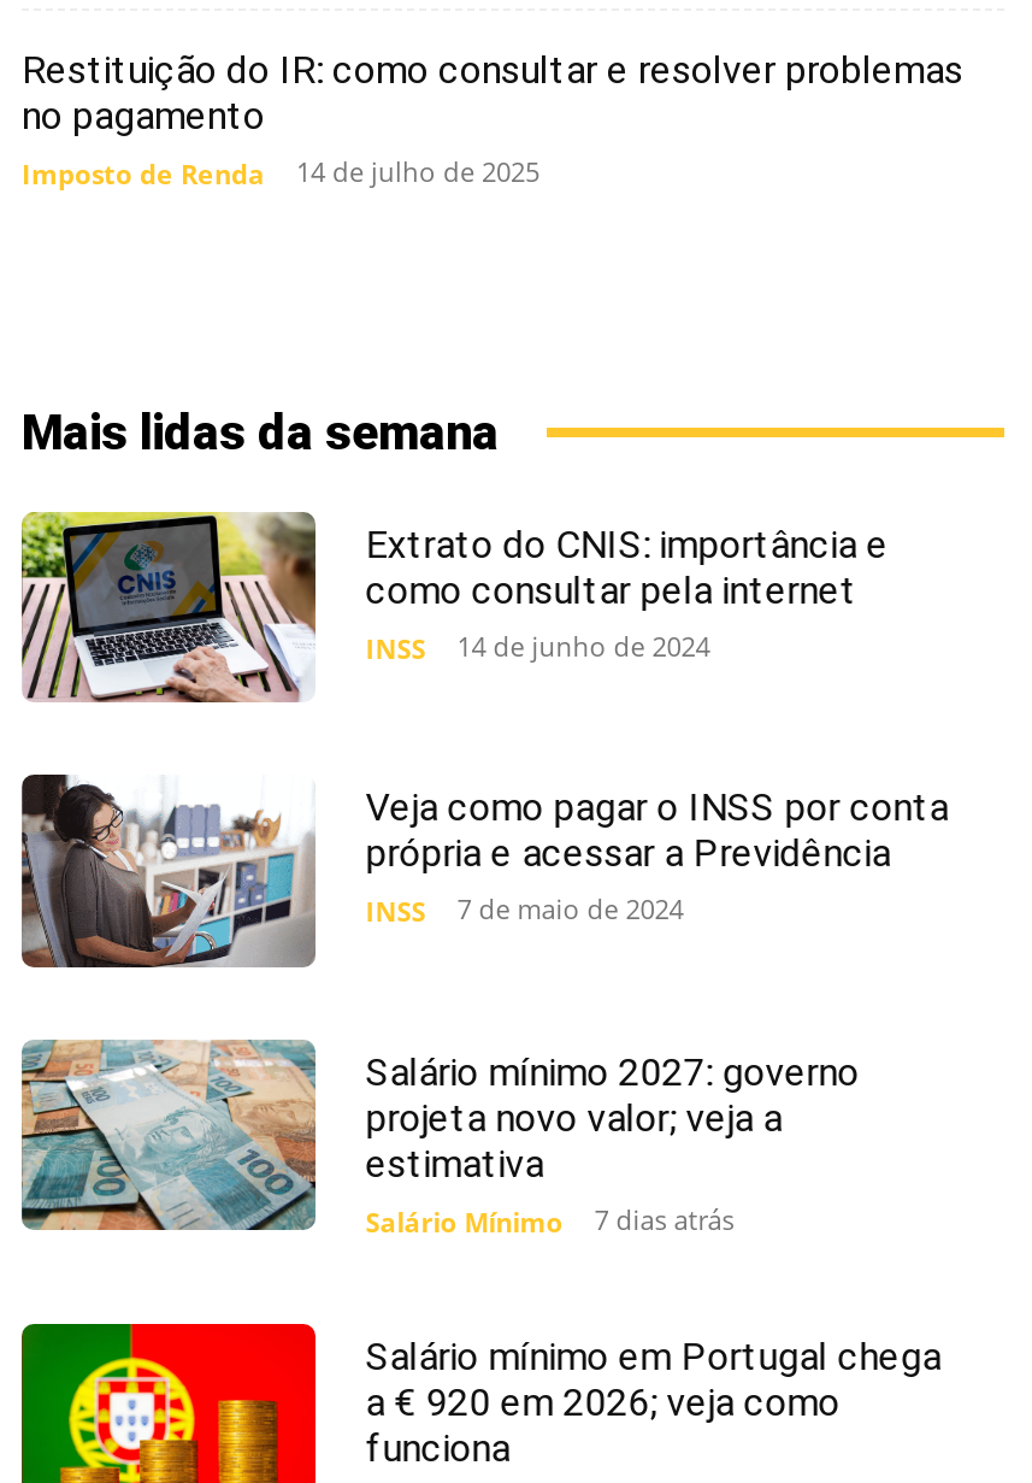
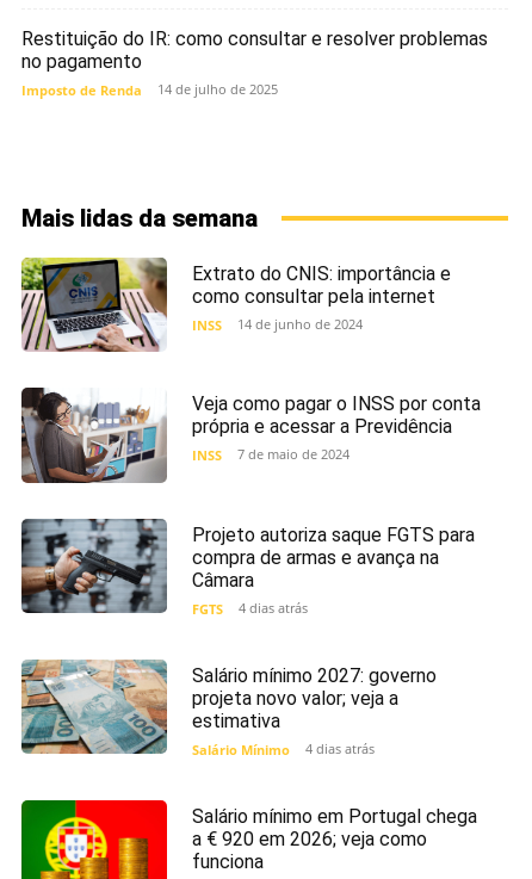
none -> [21,518,475,617] [image] | Projeto autoriza saque FGTS para | compra de armas e avança na | Câmara | FGTS | 4 dias atrás
[366,1200,734,1239] Salário Mínimo 7 dias atrás -> [192,739,374,758] Salário Mínimo 4 dias atrás

